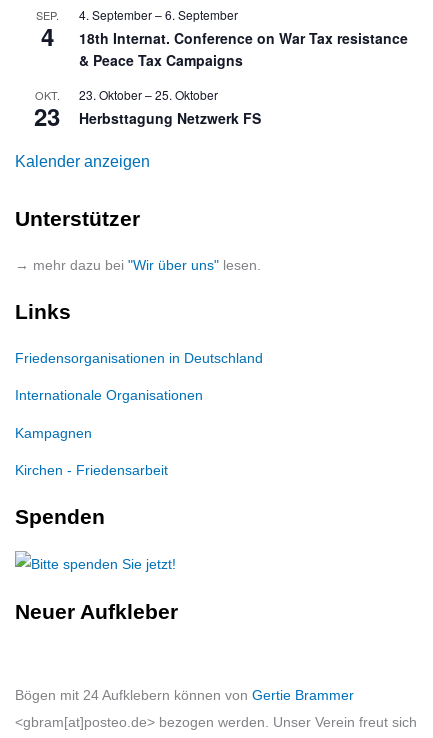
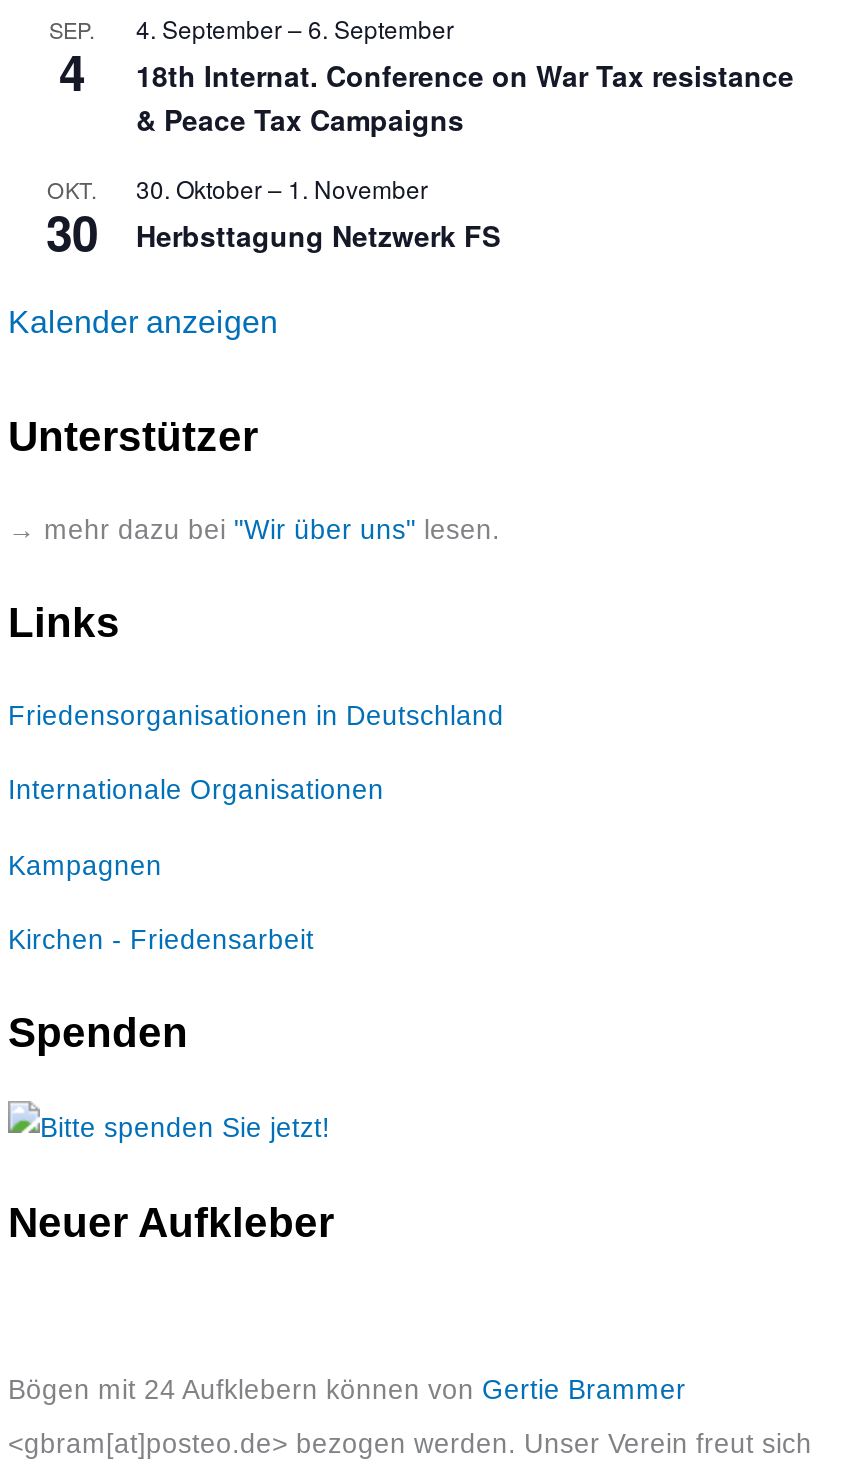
[79,85,218,102] 23. Oktober – 25. Oktober -> [136,170,428,204] 30. Oktober – 1. November
[34,98,261,132] 23 Herbsttagung Netzwerk FS -> [46,196,500,264] 30 Herbsttagung Netzwerk FS

